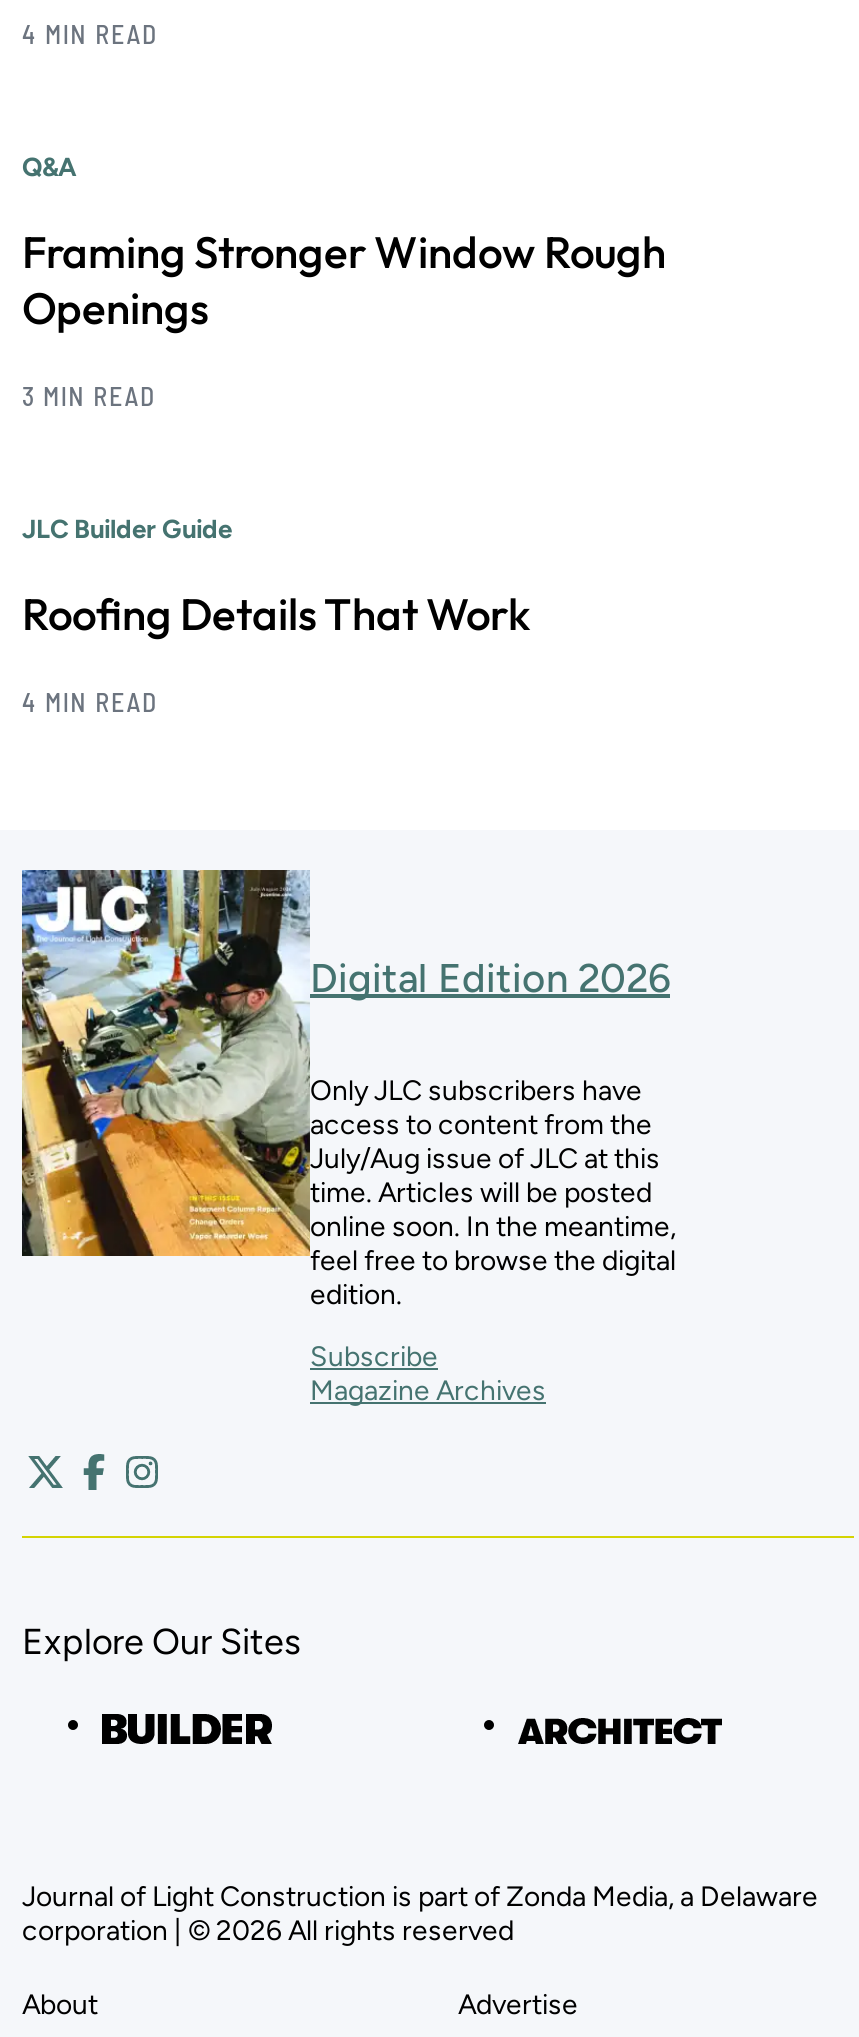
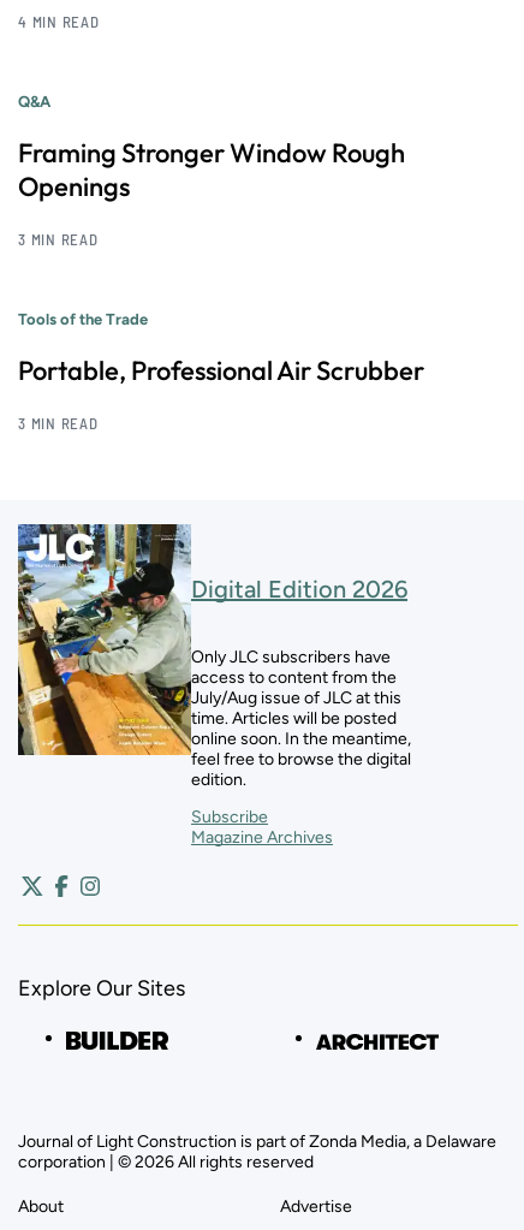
[22,515,232,545] JLC Builder Guide -> [18,311,148,329] Tools of the Trade
[22,587,530,643] Roofing Details That Work -> [18,354,424,388] Portable, Professional Air Scrubber
[22,687,158,719] 4 MIN READ -> [18,414,98,433] 3 MIN READ

